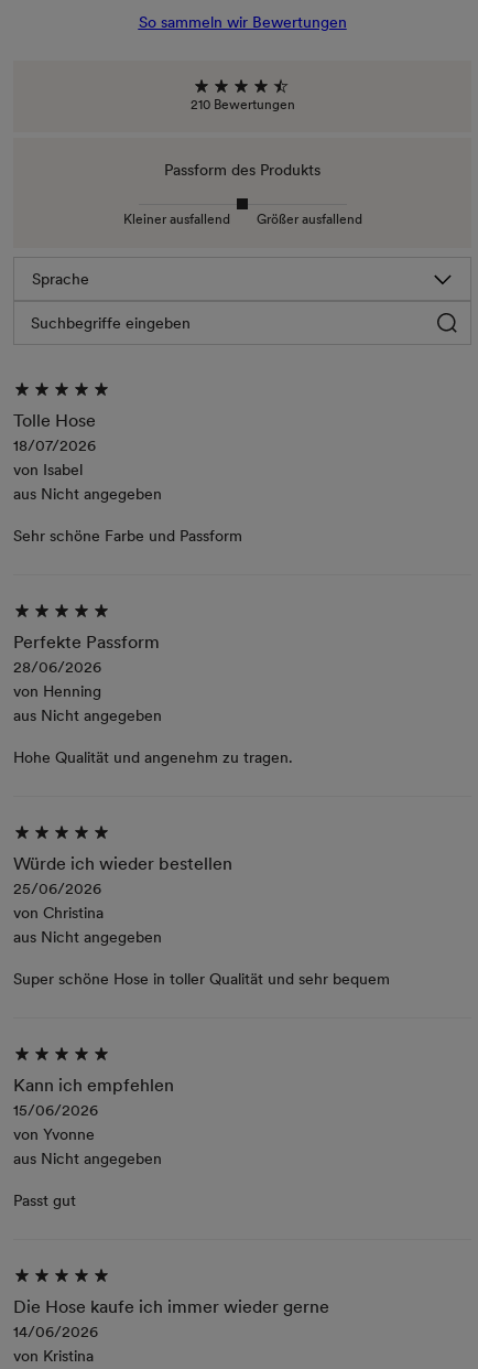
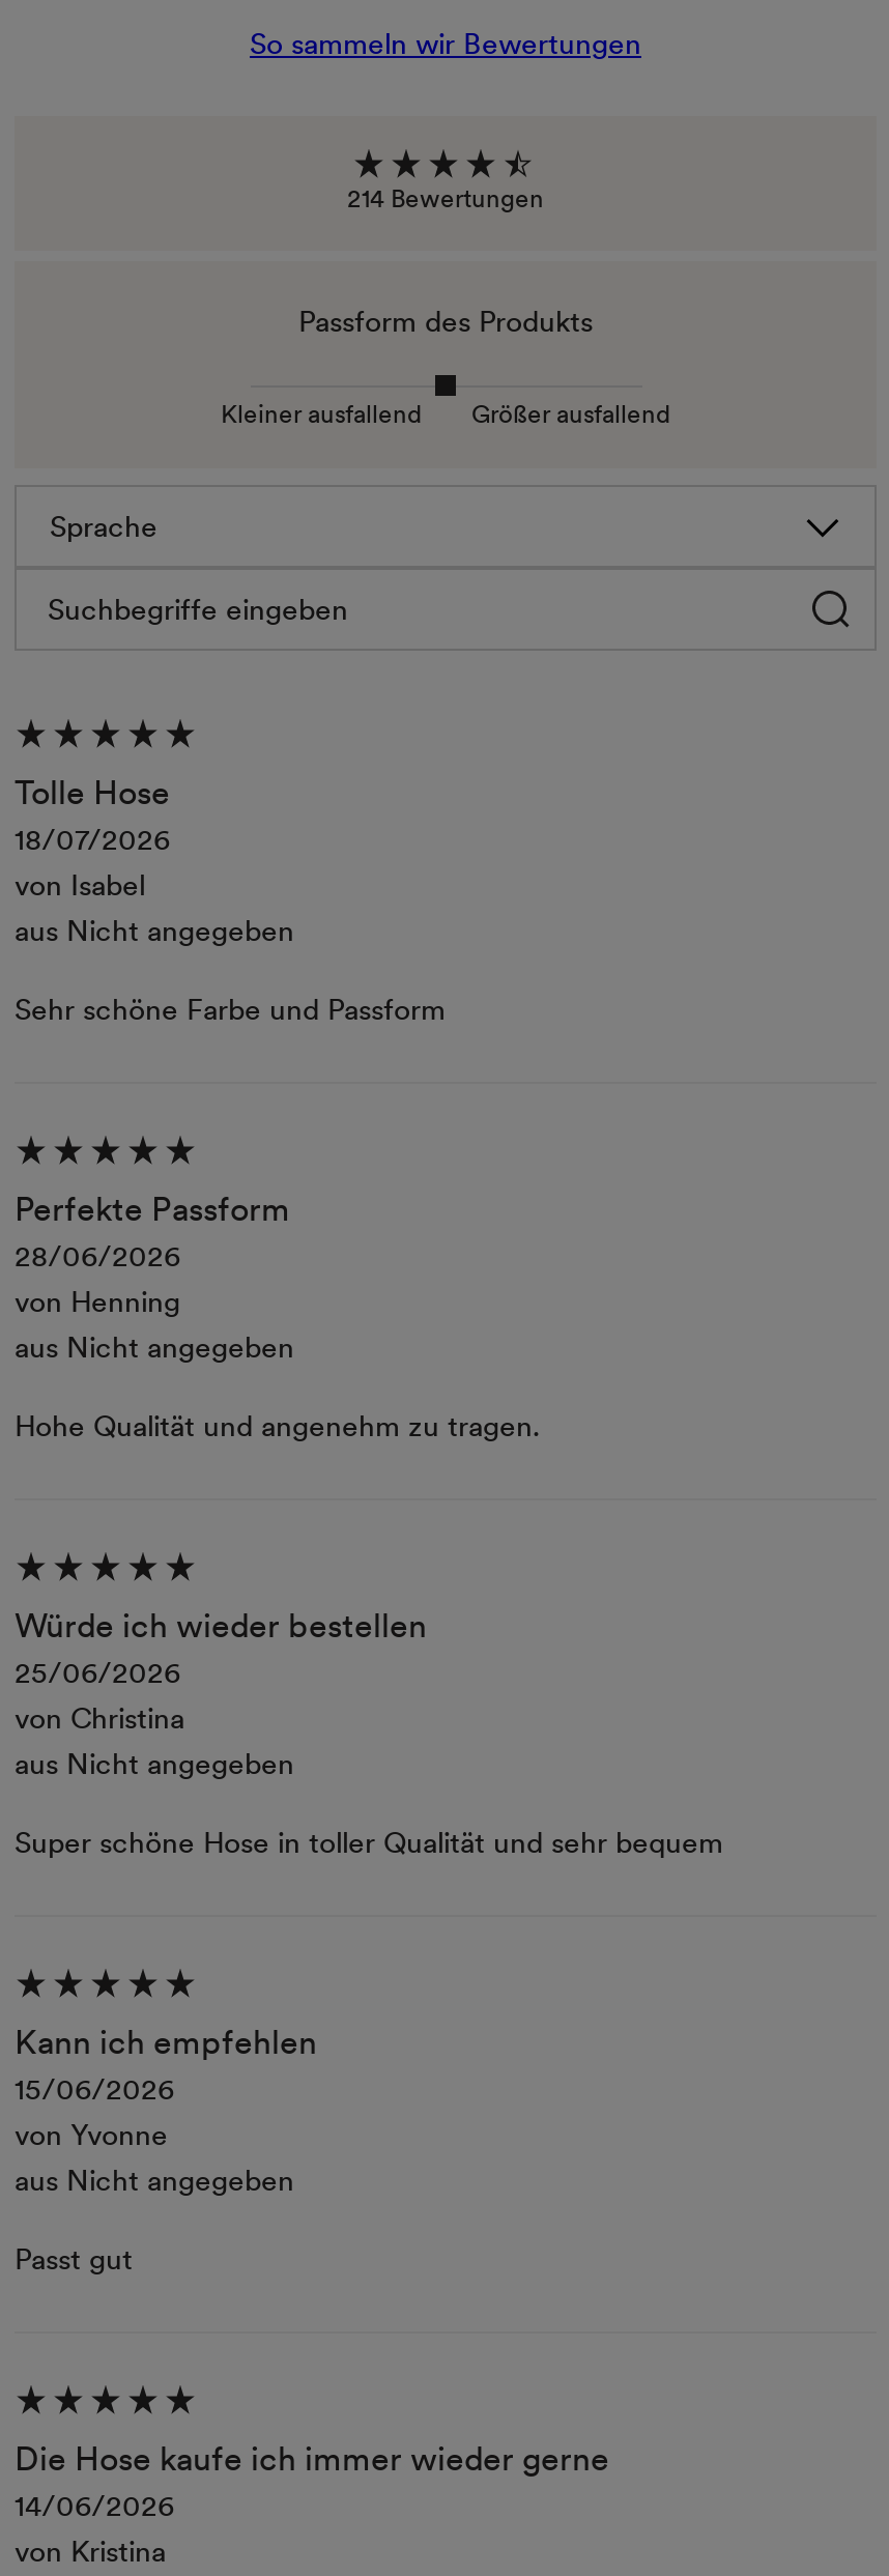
[190,97,295,112] 210 Bewertungen -> [347,184,544,213] 214 Bewertungen

